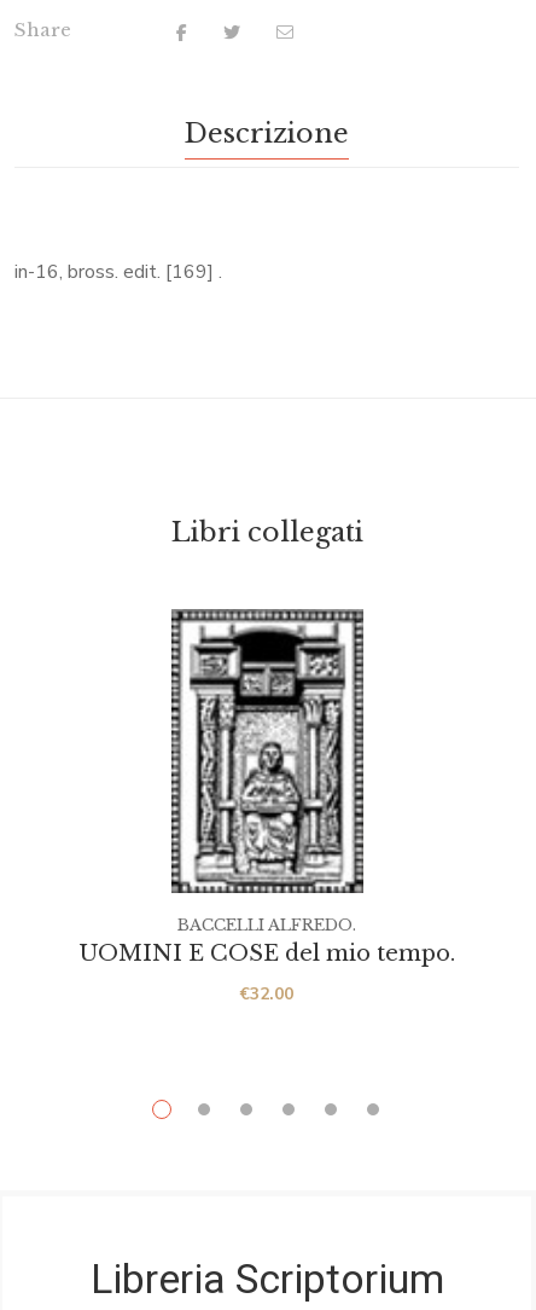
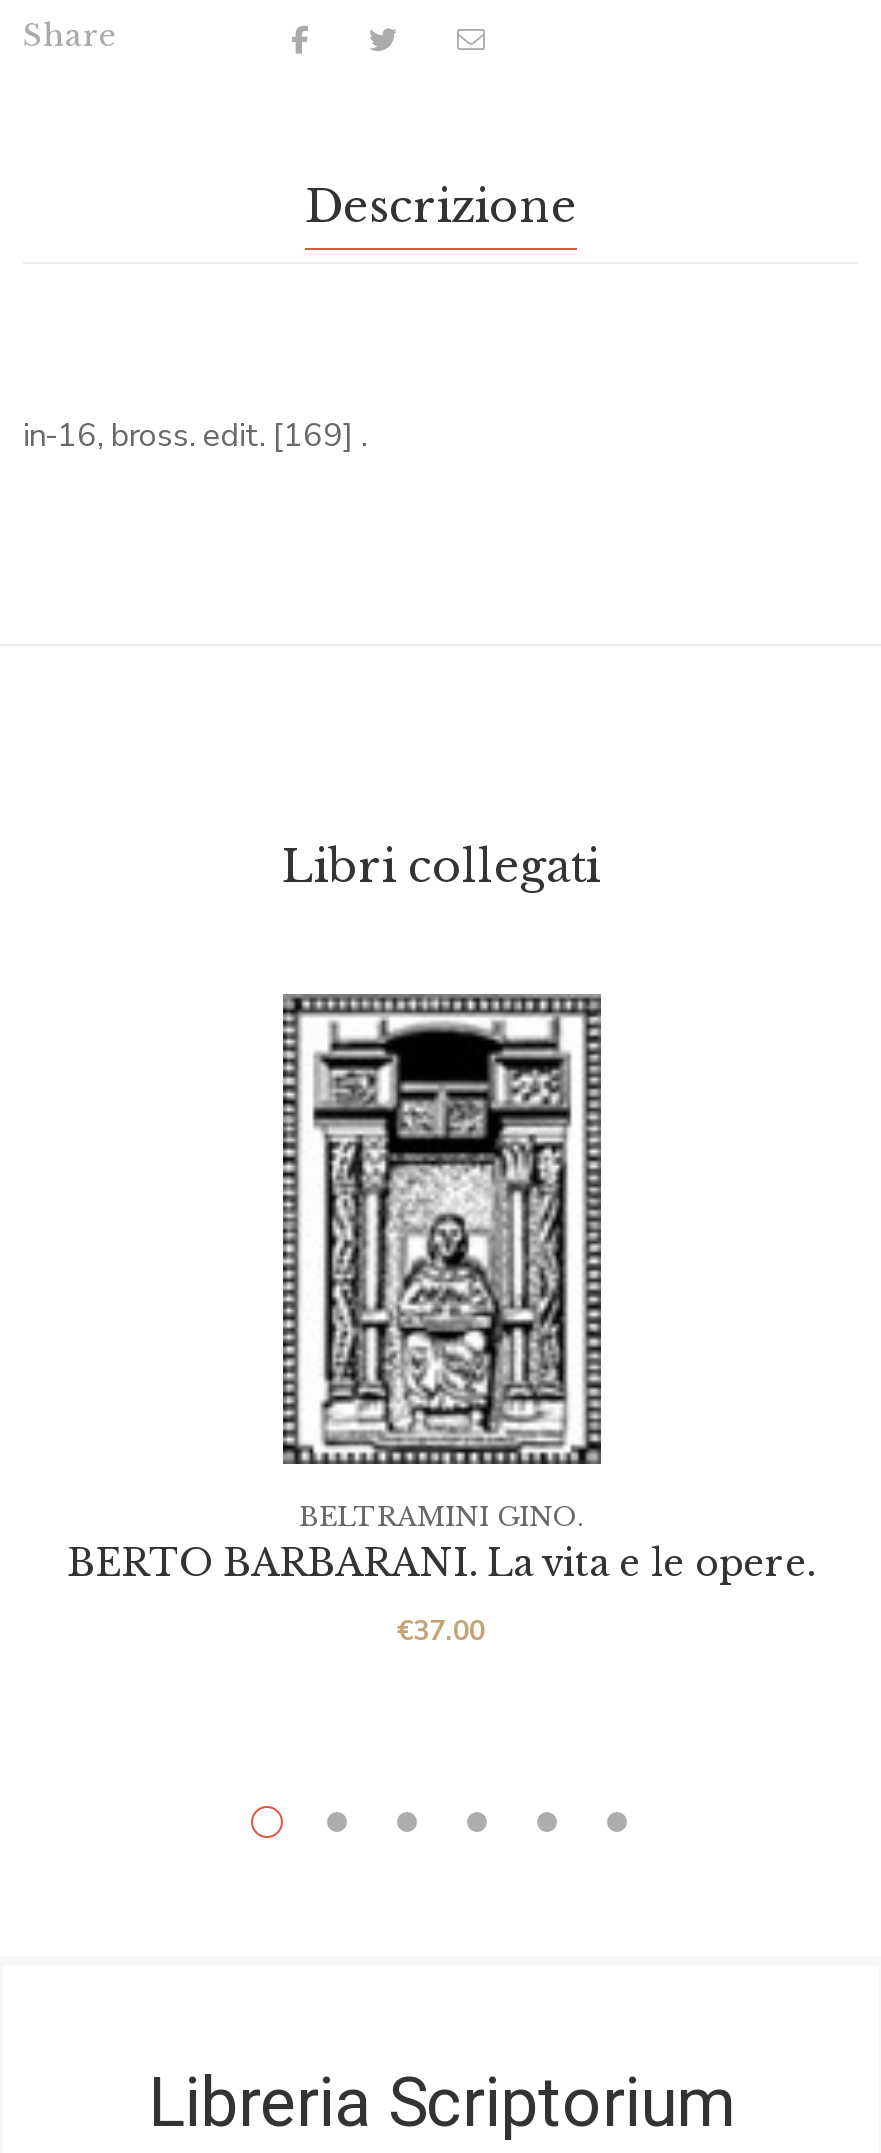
[177,915,356,935] BACCELLI ALFREDO. -> [299,1500,583,1534] BELTRAMINI GINO.
[79,940,455,967] UOMINI E COSE del mio tempo. -> [67,1542,815,1586] BERTO BARBARANI. La vita e le opere.
[240,983,293,1006] €32.00 -> [397,1612,485,1650] €37.00

